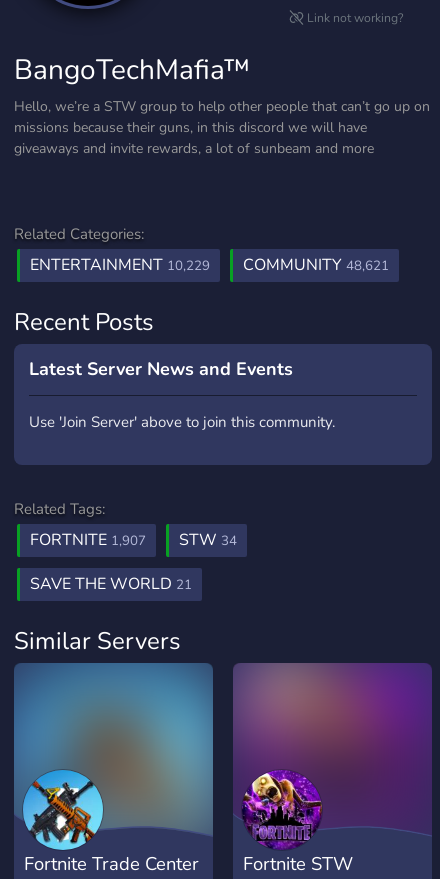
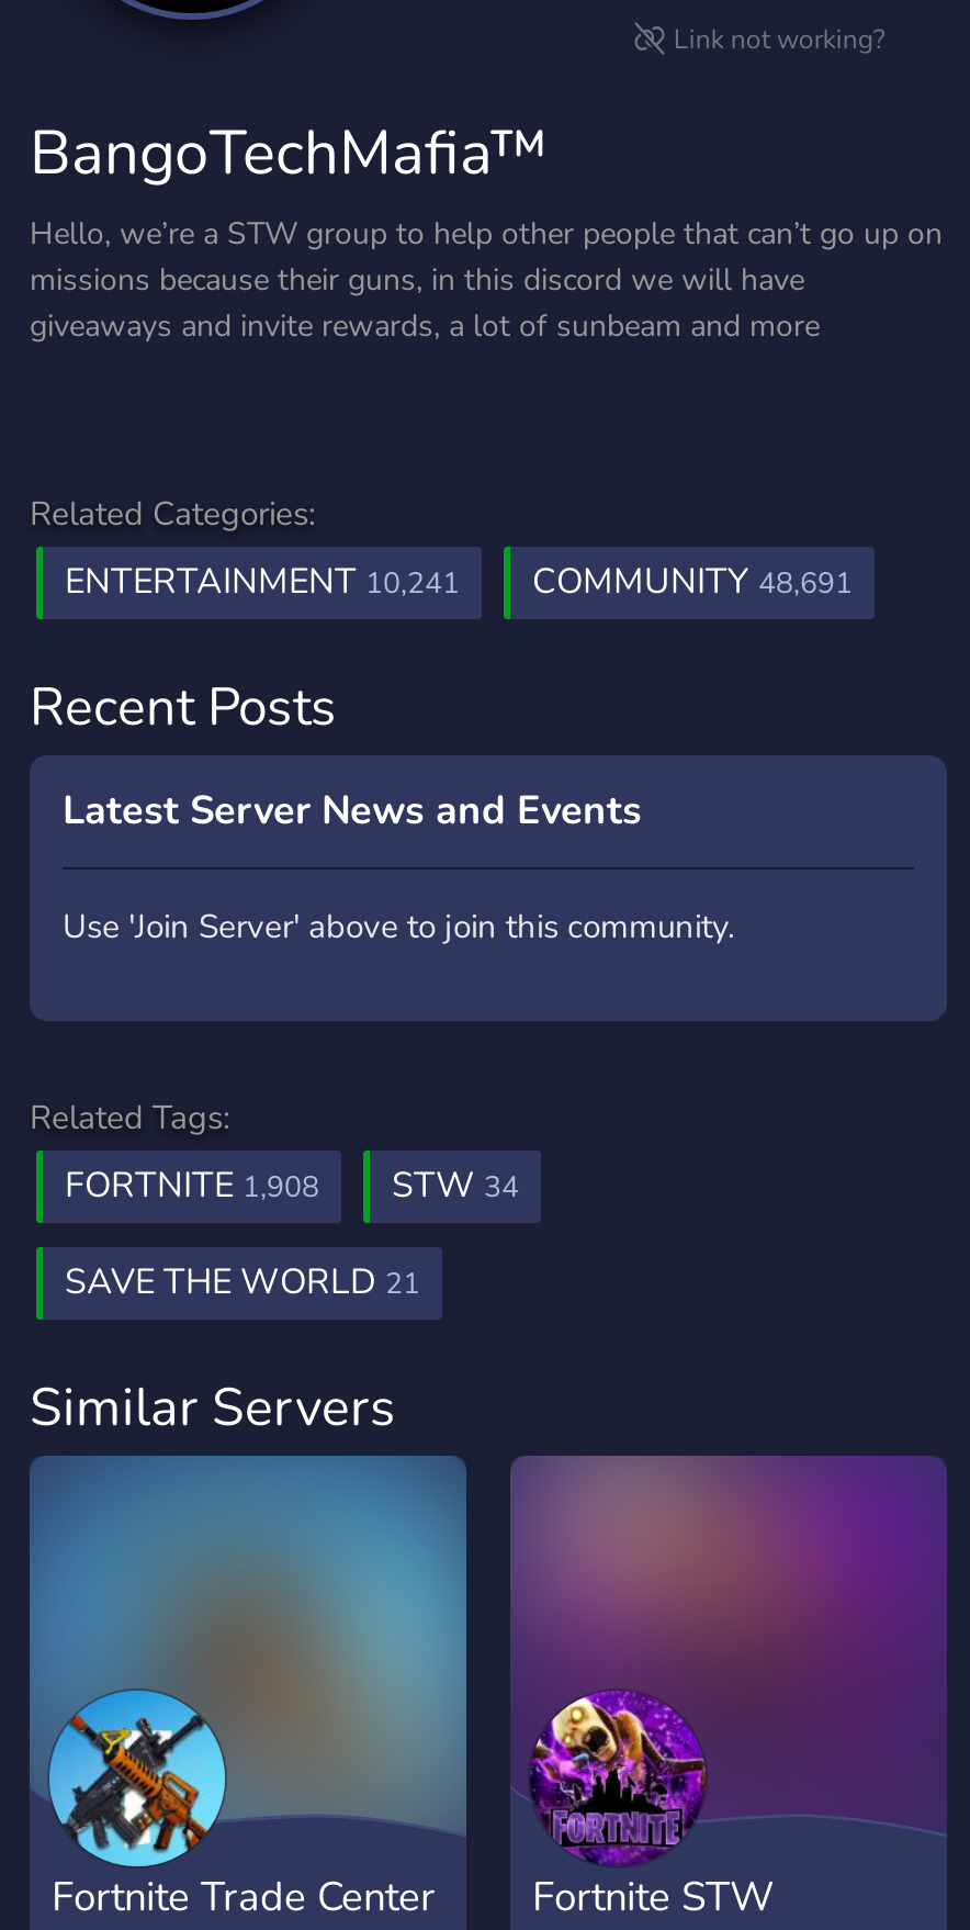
[30,254,210,276] ENTERTAINMENT 10,229 -> [65,558,460,606] ENTERTAINMENT 10,241
[243,254,389,276] COMMUNITY 48,621 -> [532,558,853,606] COMMUNITY 48,691
[30,529,237,551] FORTNITE 1,907 STW 34 -> [65,1162,519,1210] FORTNITE 1,908 STW 34

